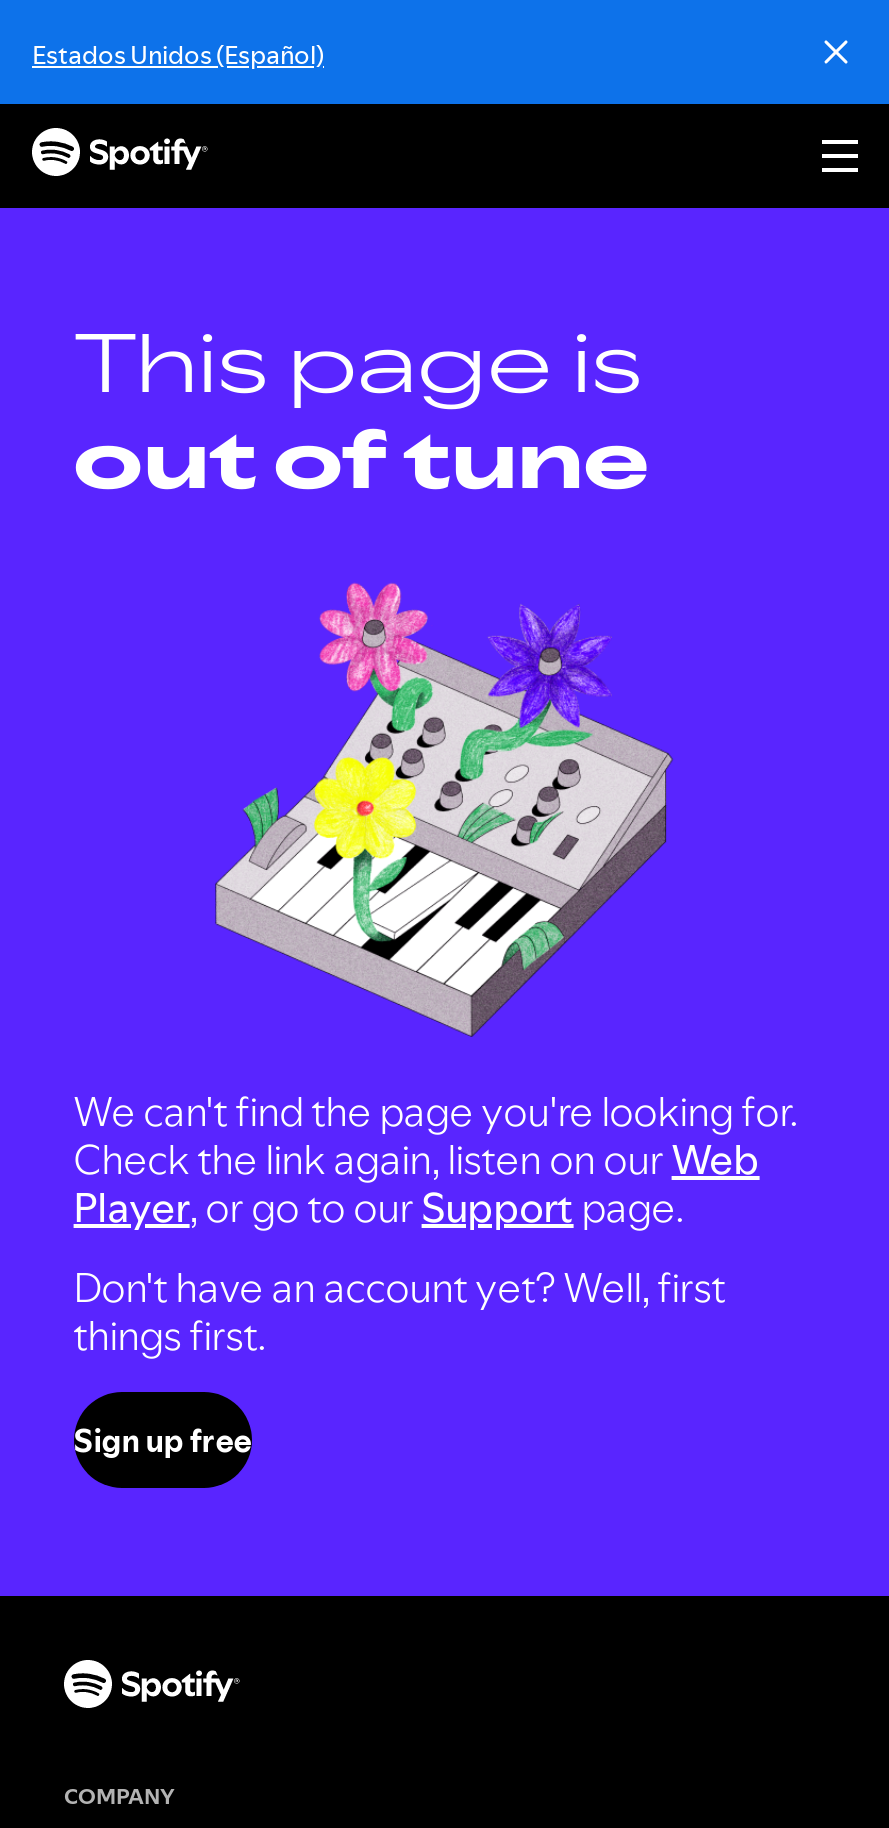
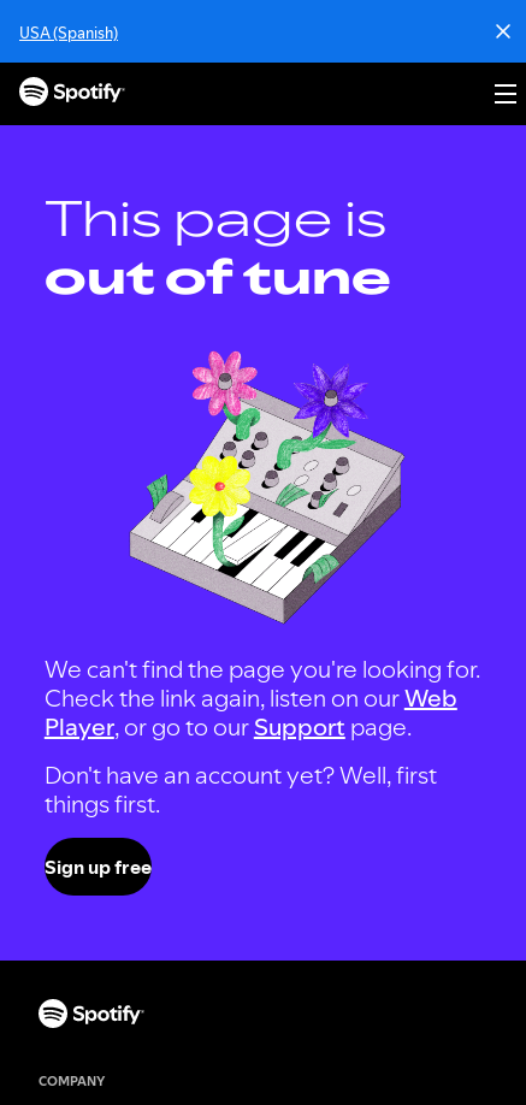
[32,36,324,72] Estados Unidos (Español) -> [19,22,118,43] USA (Spanish)

